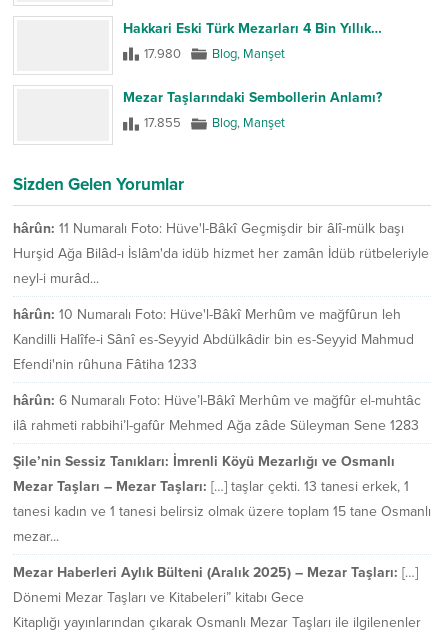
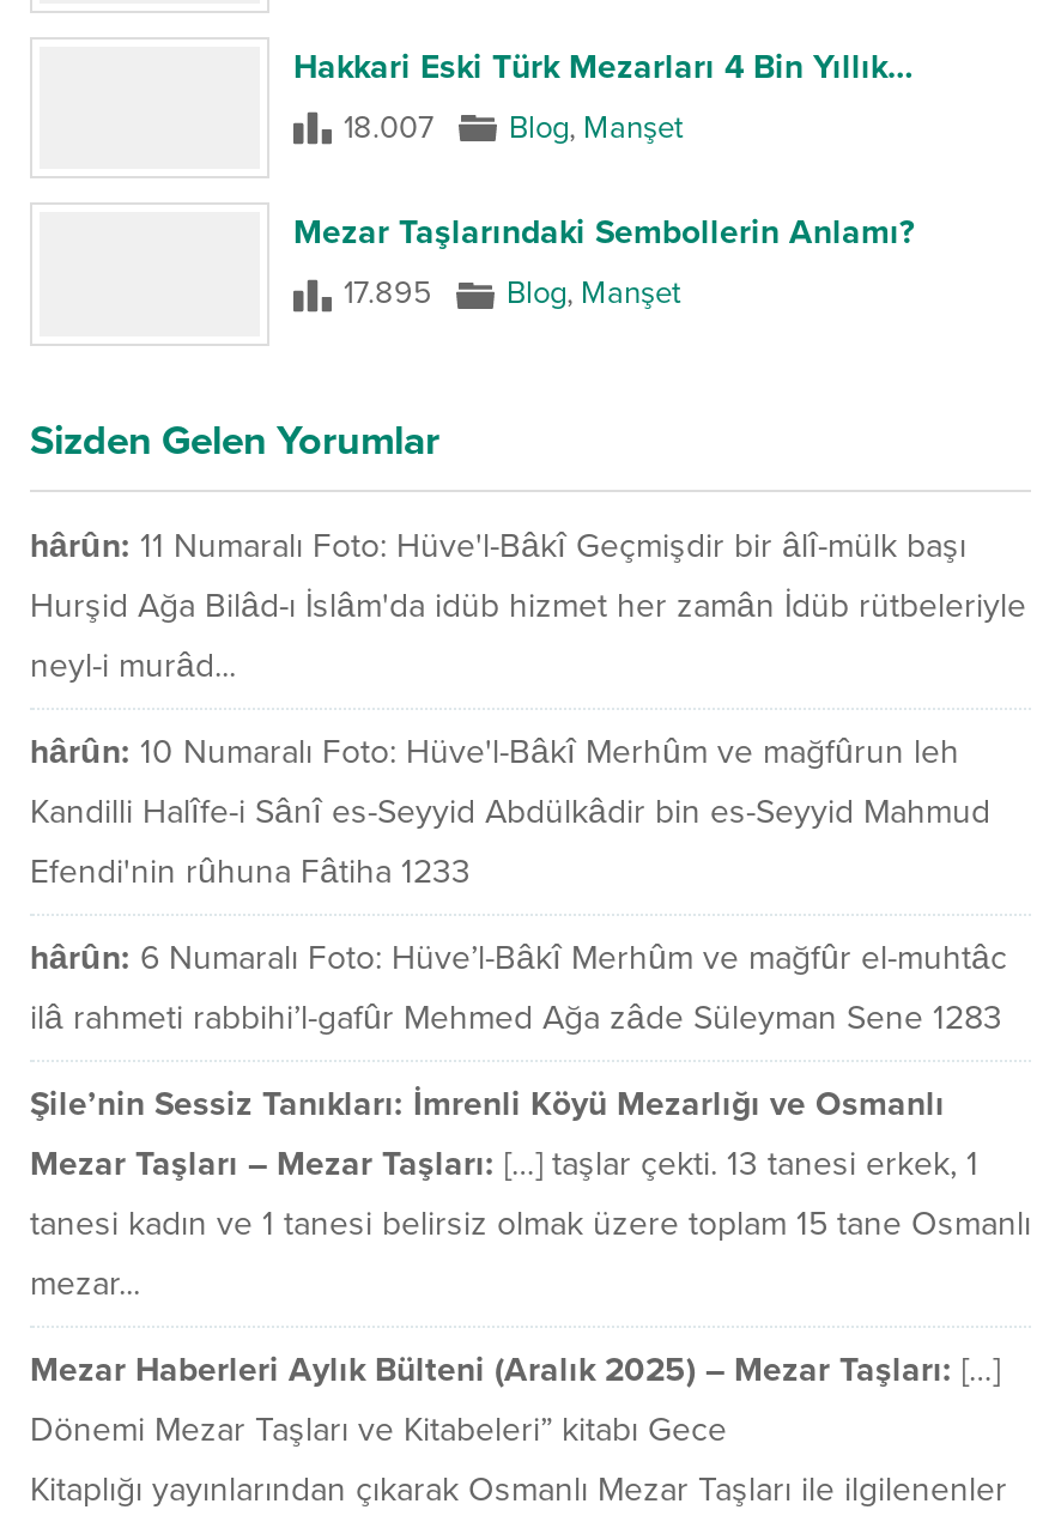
[144,46,285,62] 17.980 Blog, Manşet -> [344,108,684,147] 18.007 Blog, Manşet
[144,115,285,131] 17.855 Blog, Manşet -> [344,275,681,314] 17.895 Blog, Manşet

